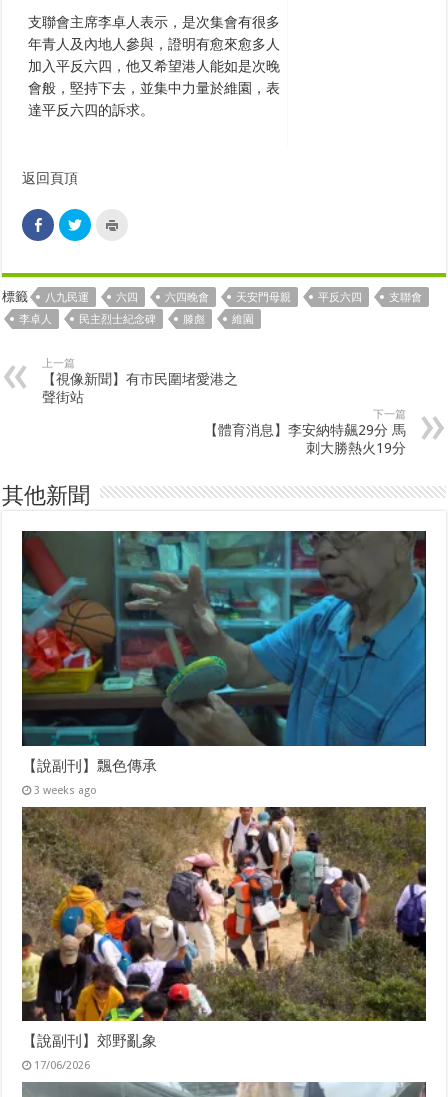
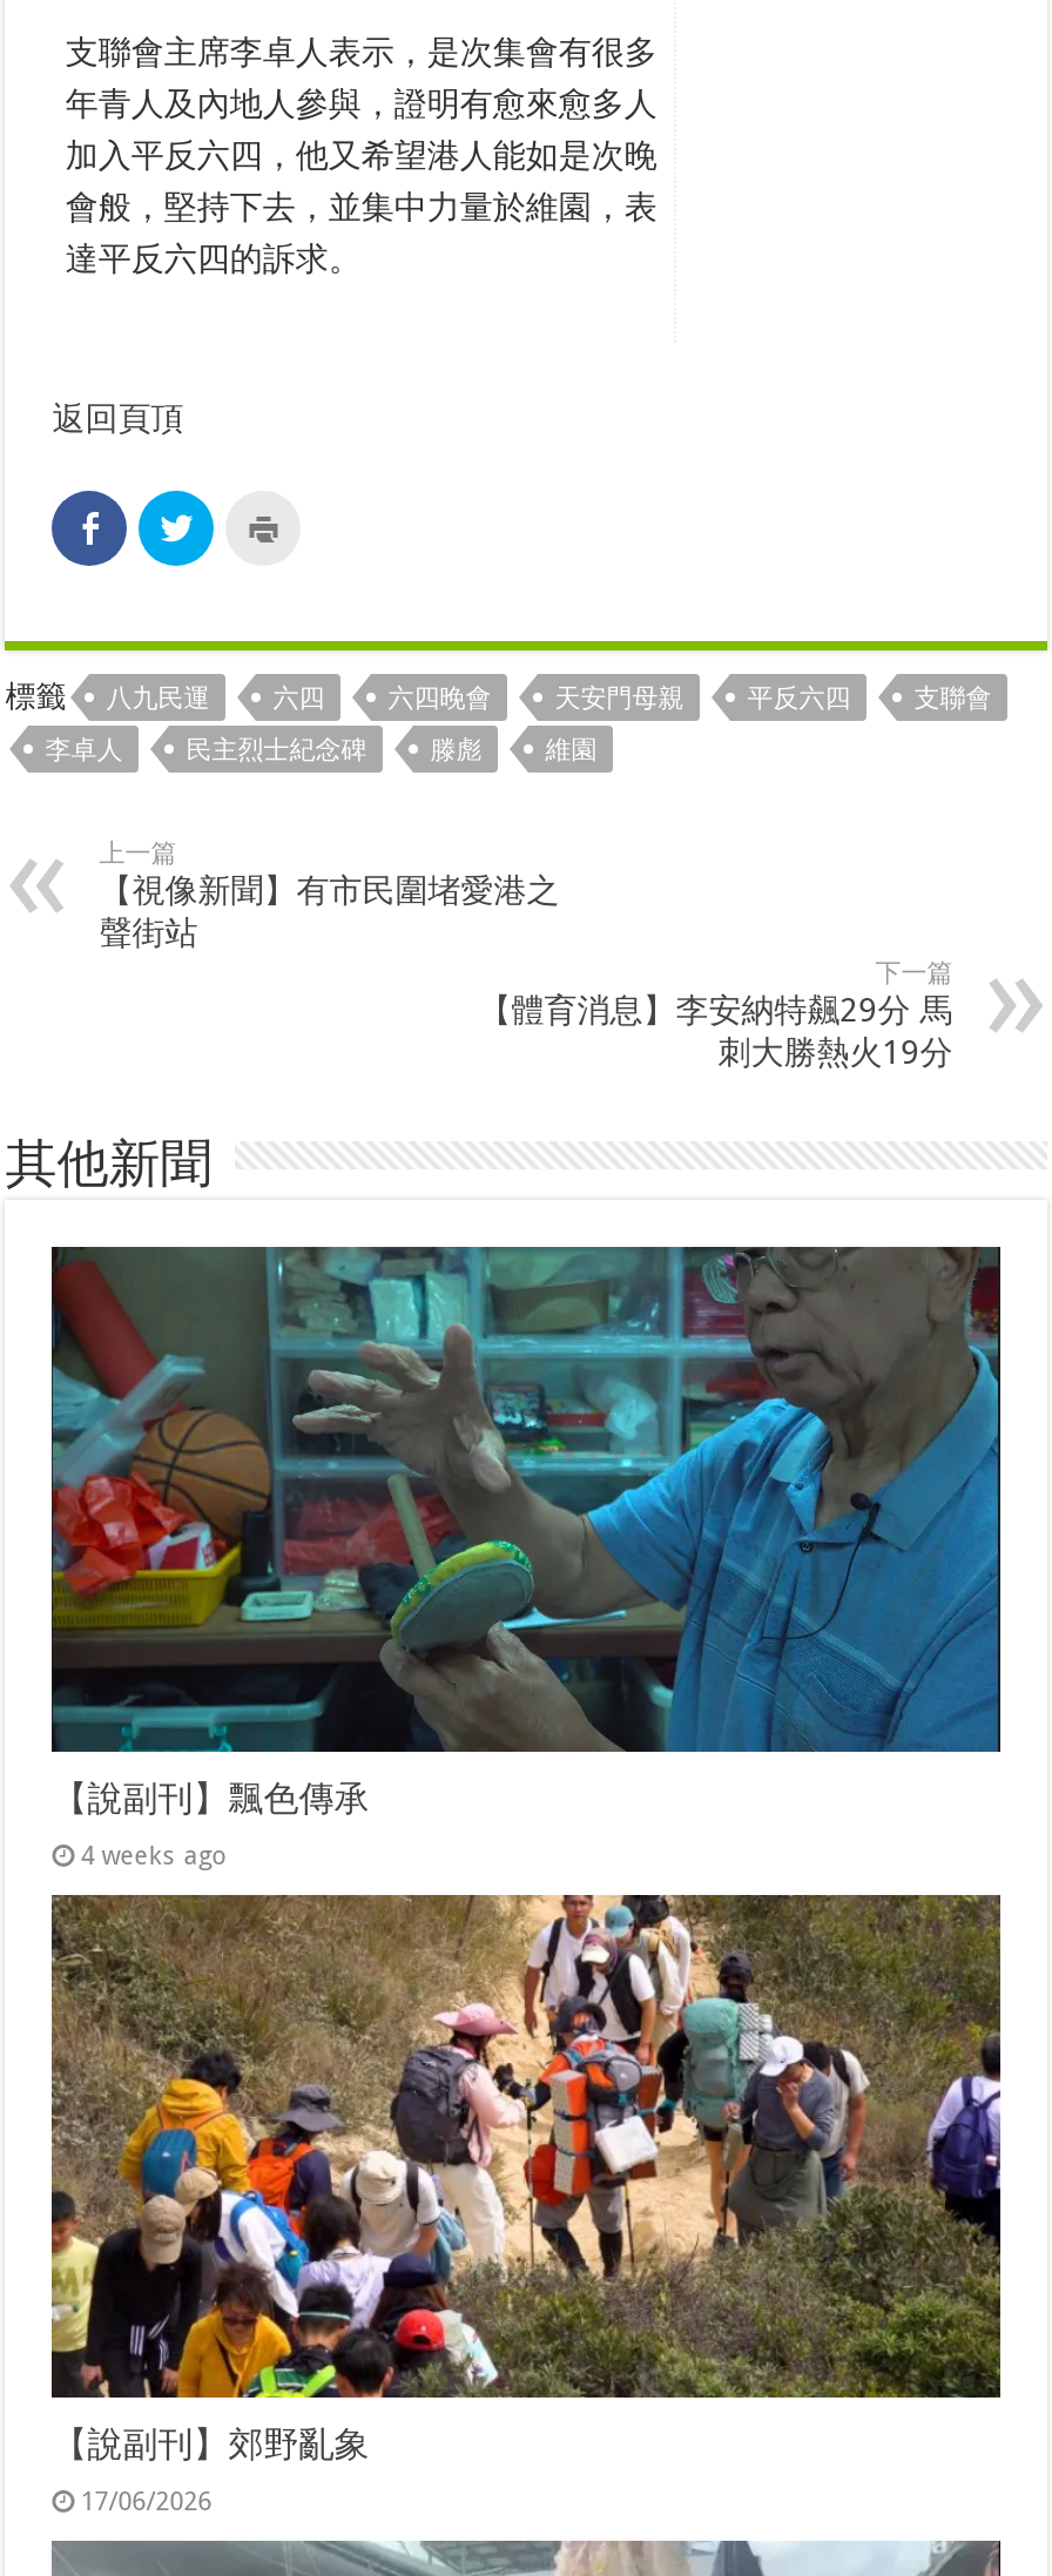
[34,783,97,796] 3 weeks ago -> [80,1840,228,1870] 4 weeks ago

